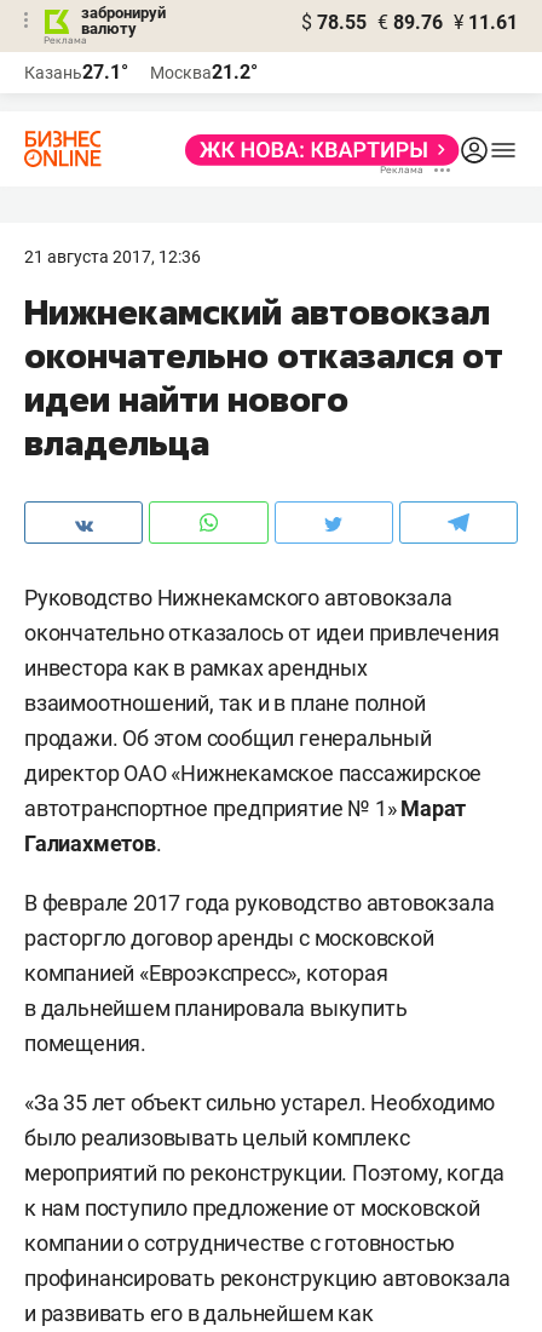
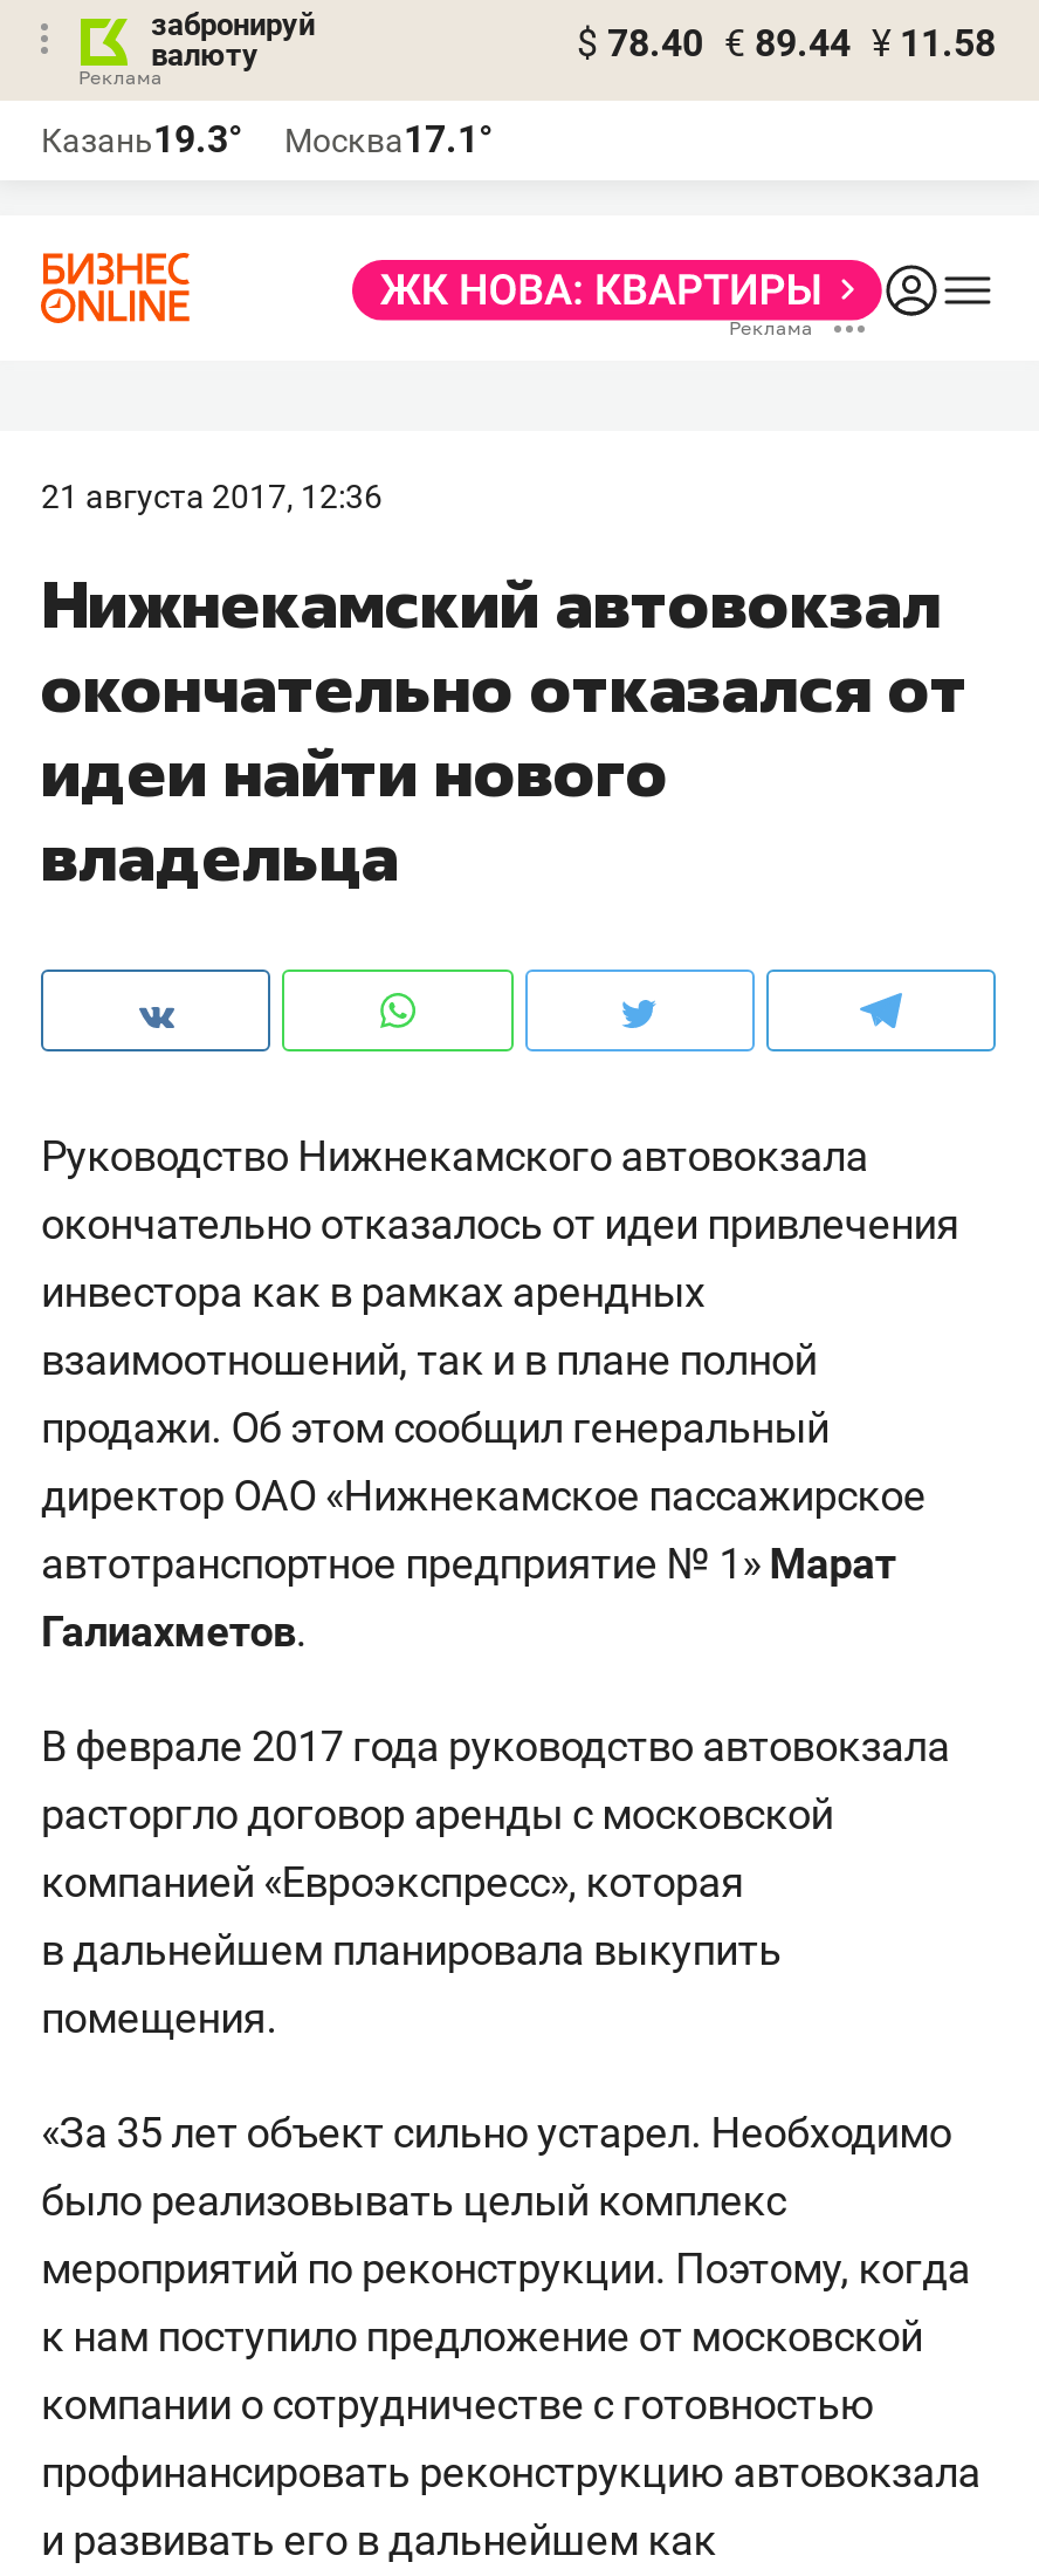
[301,11,518,34] $ 78.55 € 89.76 ¥ 11.61 -> [577,21,996,66] $ 78.40 € 89.44 ¥ 11.58
[24,61,128,84] Казань27.1° -> [41,117,242,162] Казань19.3°
[150,61,258,84] Москва21.2° -> [284,117,493,162] Москва17.1°

